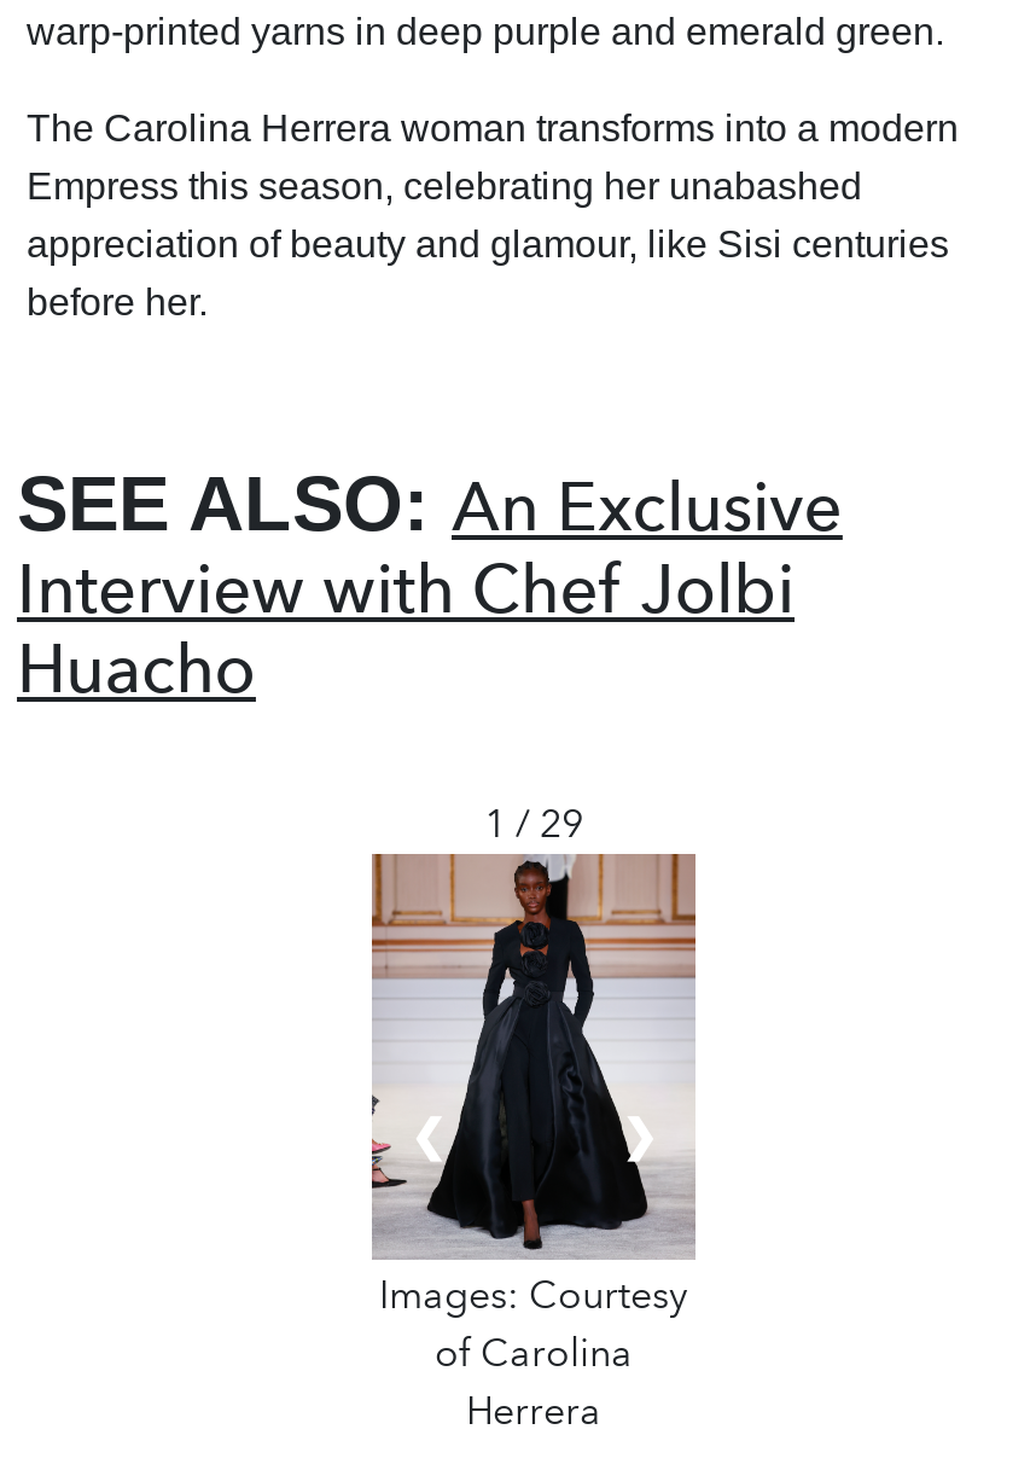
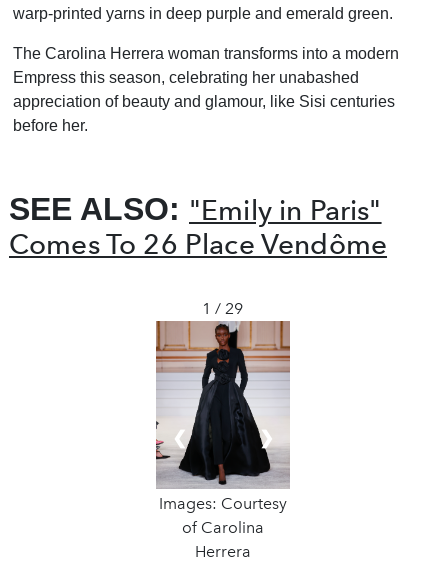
[17,460,843,709] SEE ALSO: An Exclusive | Interview with Chef Jolbi | Huacho -> [9,191,387,261] SEE ALSO: "Emily in Paris" | Comes To 26 Place Vendôme

